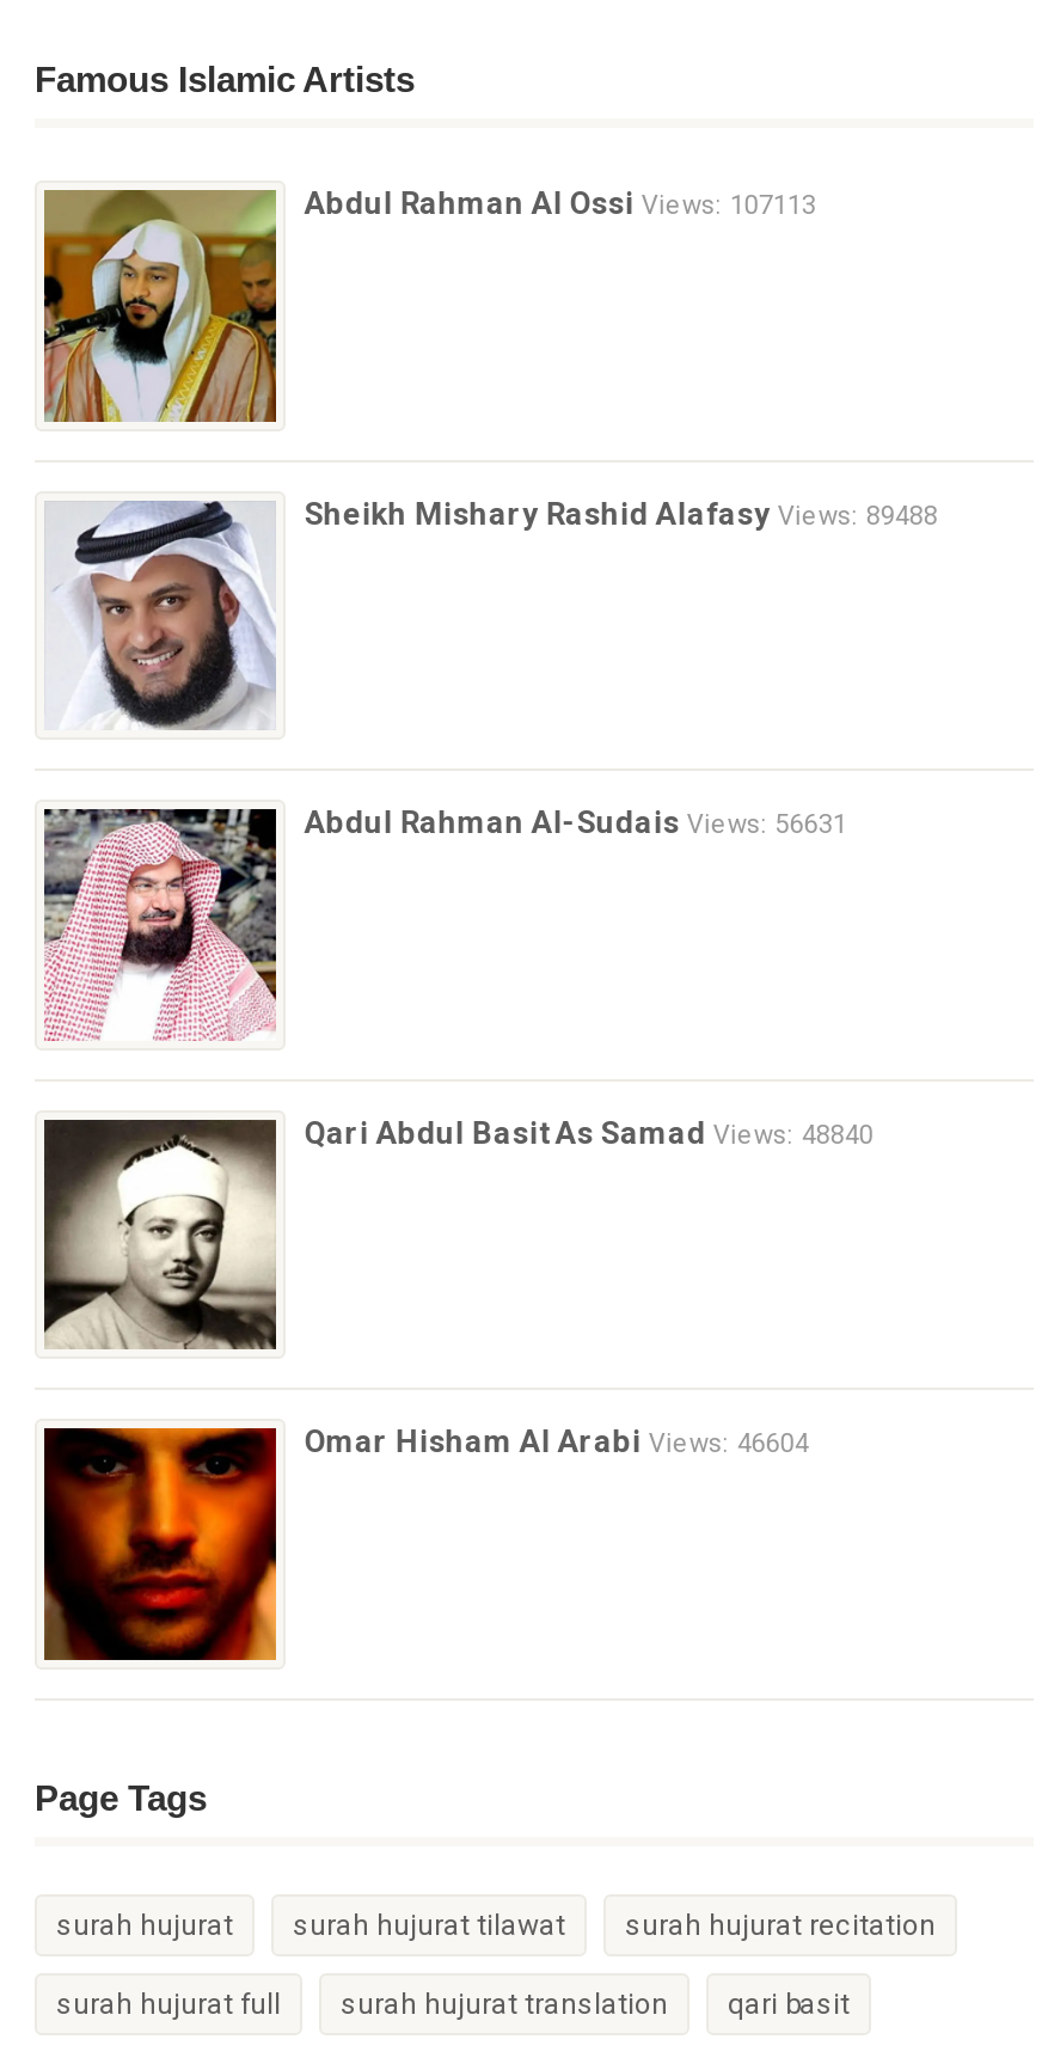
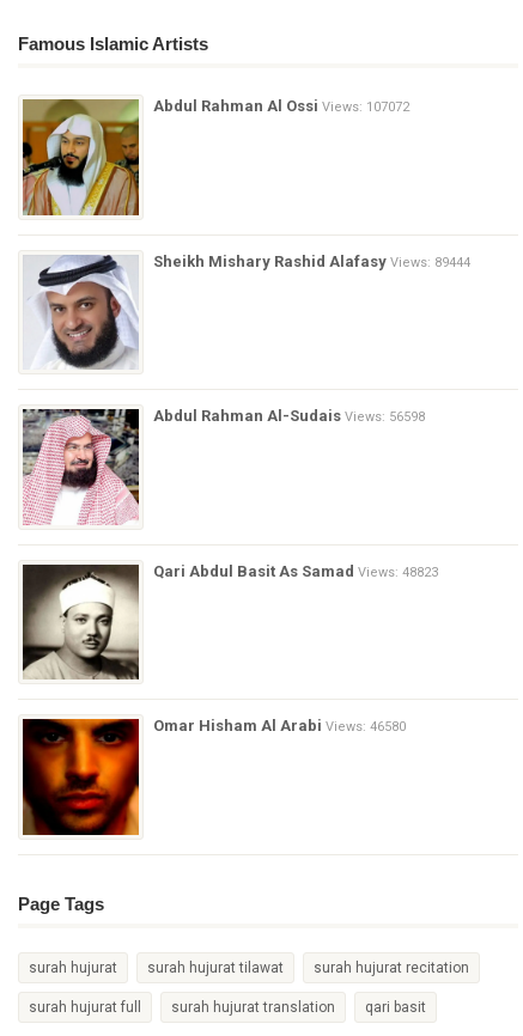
[304,185,816,221] Abdul Rahman Al Ossi Views: 107113 -> [153,97,409,115] Abdul Rahman Al Ossi Views: 107072
[304,495,938,531] Sheikh Mishary Rashid Alafasy Views: 89488 -> [153,252,470,270] Sheikh Mishary Rashid Alafasy Views: 89444
[304,804,847,840] Abdul Rahman Al-Sudais Views: 56631 -> [153,407,425,425] Abdul Rahman Al-Sudais Views: 56598
[304,1114,873,1150] Qari Abdul Basit As Samad Views: 48840 -> [153,562,438,580] Qari Abdul Basit As Samad Views: 48823
[304,1423,809,1459] Omar Hisham Al Arabi Views: 46604 -> [153,717,406,735] Omar Hisham Al Arabi Views: 46580

